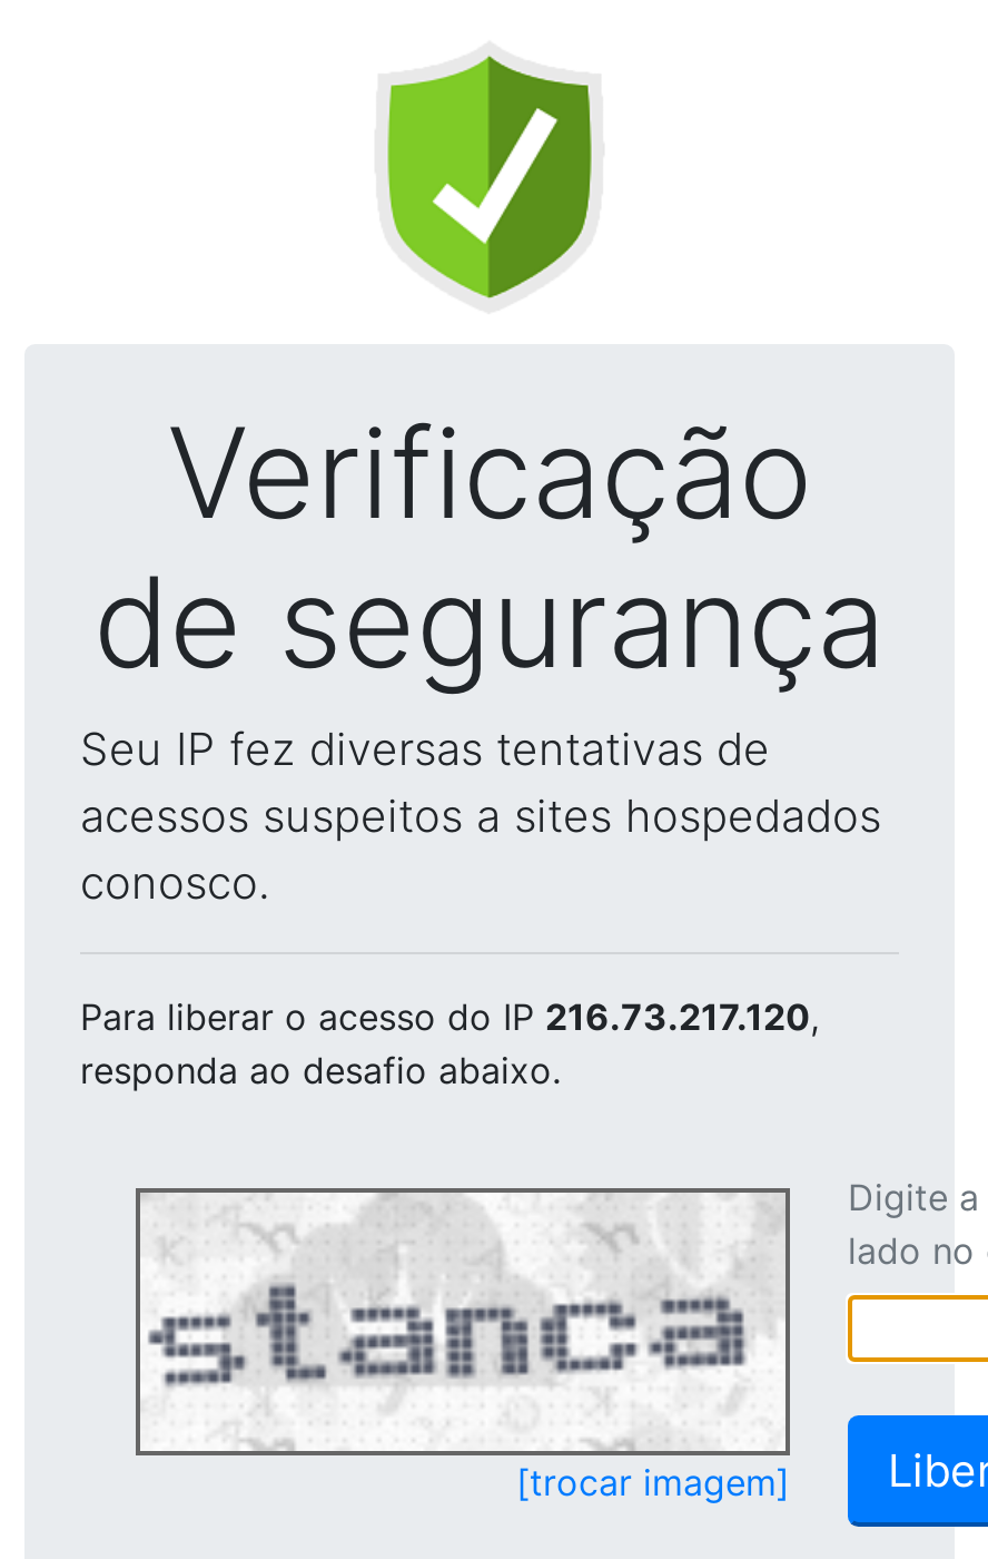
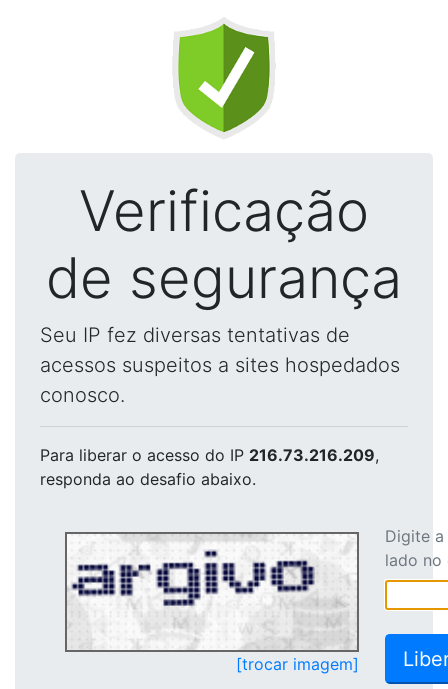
[80,994,819,1039] Para liberar o acesso do IP 216.73.217.120, -> [40,445,379,465] Para liberar o acesso do IP 216.73.216.209,
[145,1195,779,1449] [image] -> [70,536,356,648] [image]

